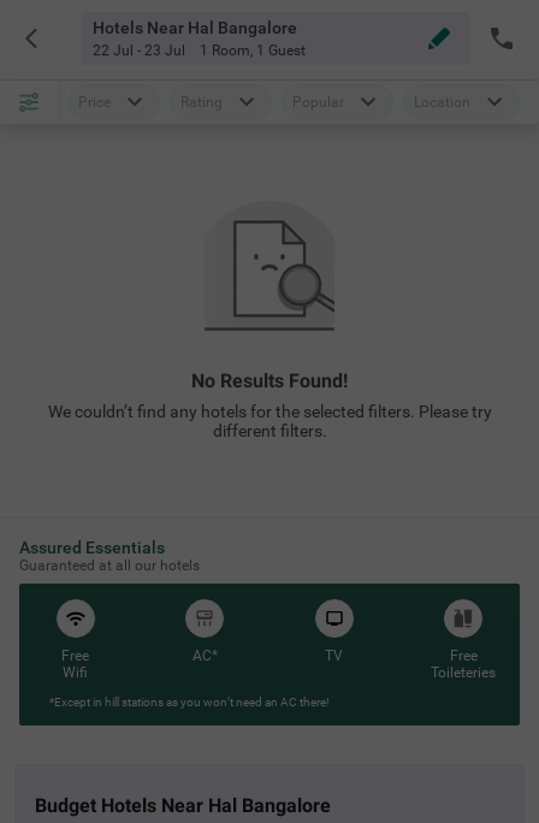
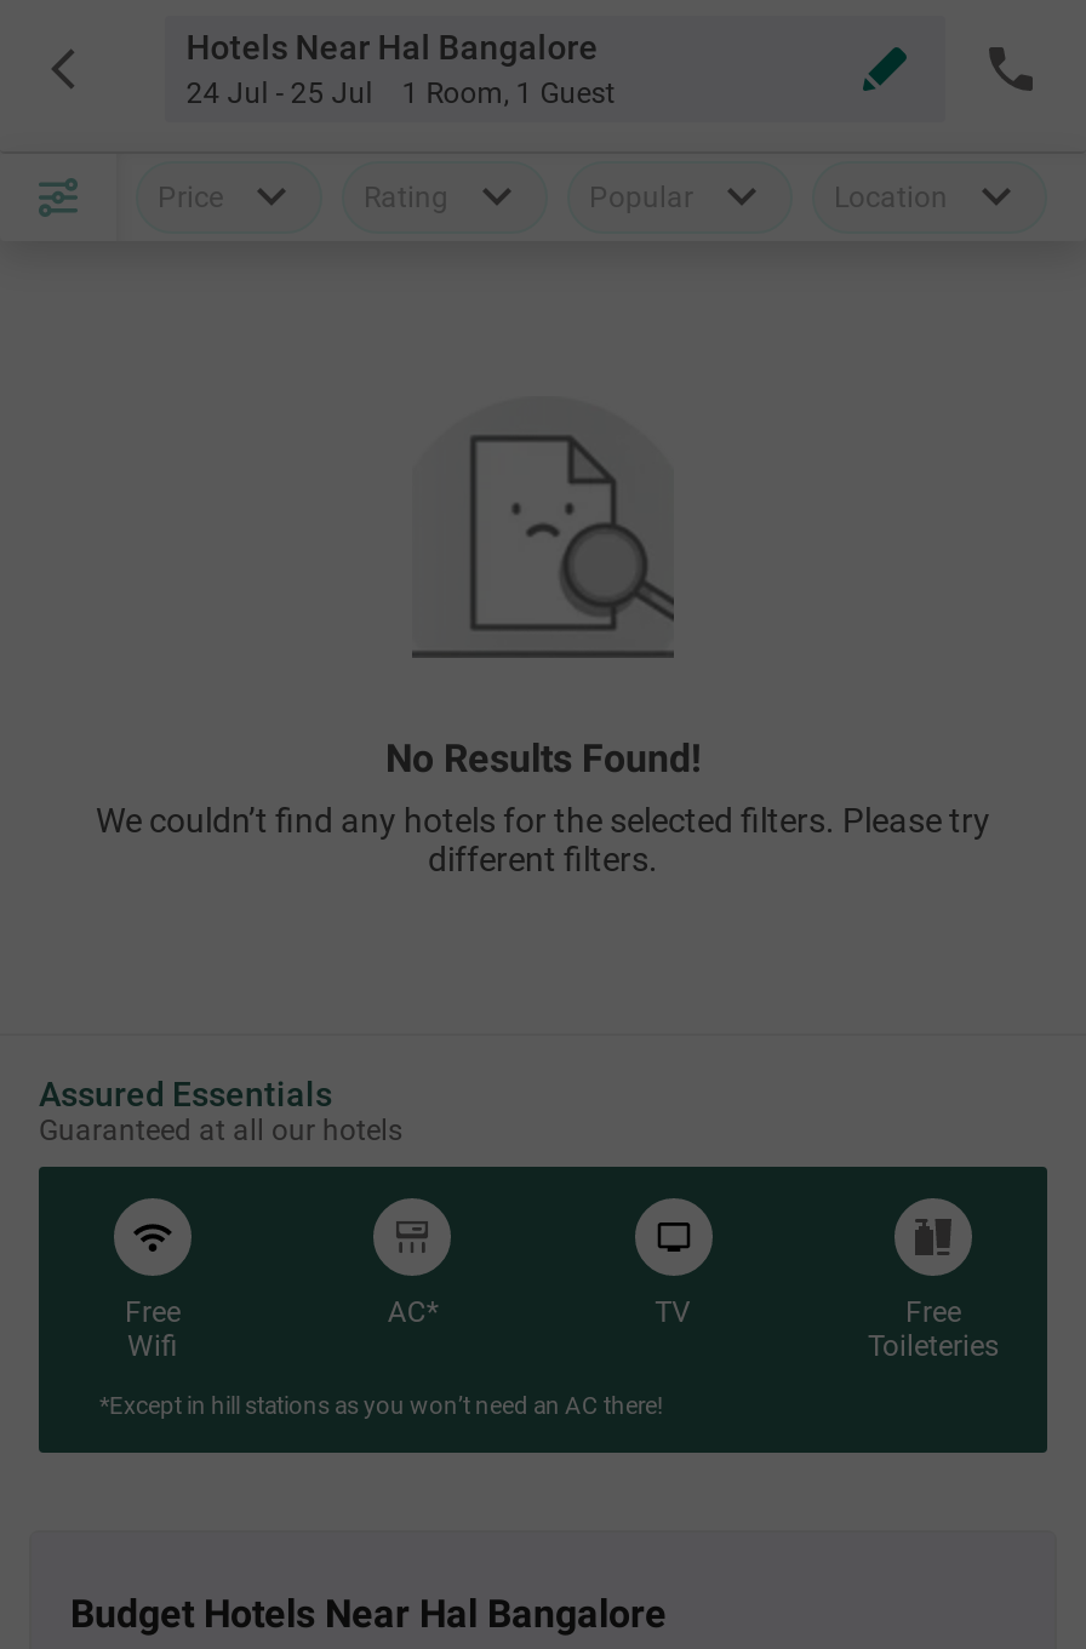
[92,42,305,59] 22 Jul - 23 Jul 1 Room, 1 Guest -> [186,76,615,110] 24 Jul - 25 Jul 1 Room, 1 Guest

